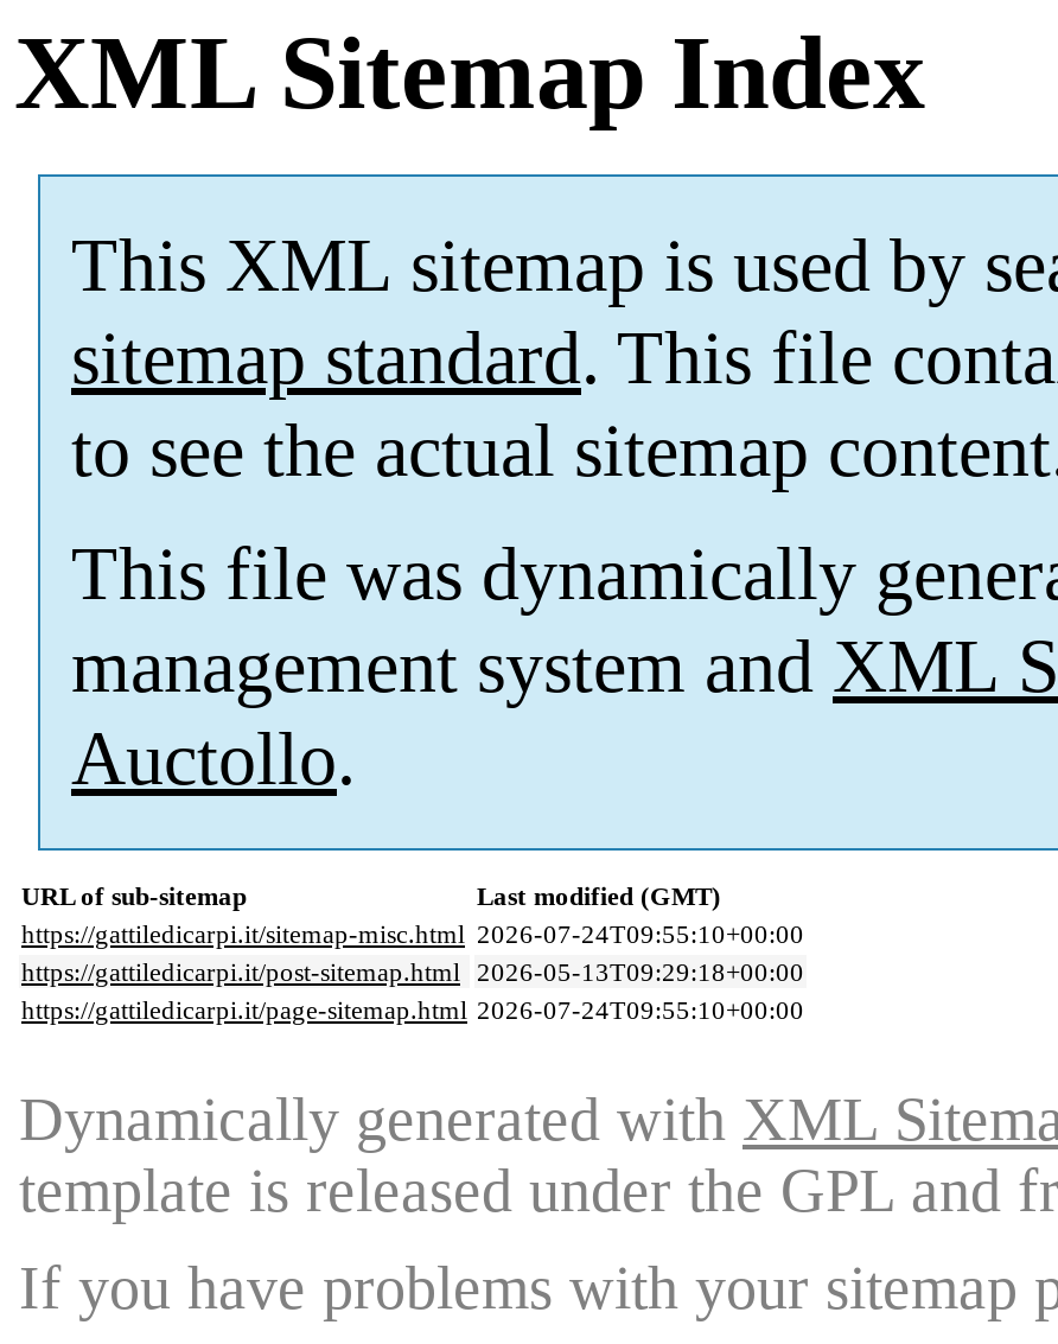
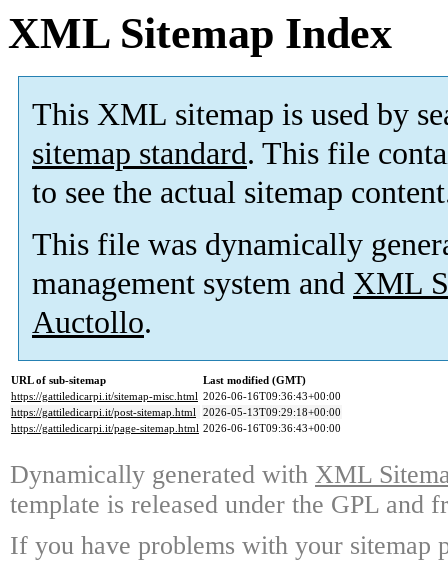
[21,920,804,949] https://gattiledicarpi.it/sitemap-misc.html 2026-07-24T09:55:10+00:00 -> [11,390,341,402] https://gattiledicarpi.it/sitemap-misc.html 2026-06-16T09:36:43+00:00
[21,996,804,1025] https://gattiledicarpi.it/page-sitemap.html 2026-07-24T09:55:10+00:00 -> [11,422,341,434] https://gattiledicarpi.it/page-sitemap.html 2026-06-16T09:36:43+00:00

